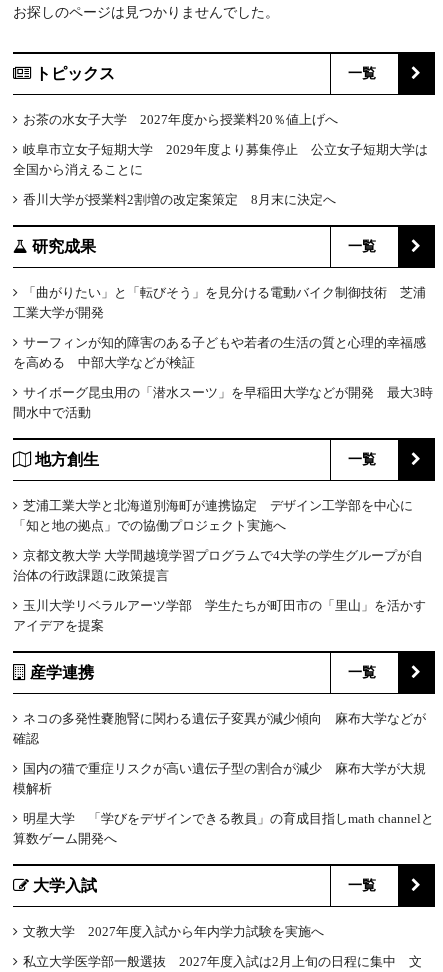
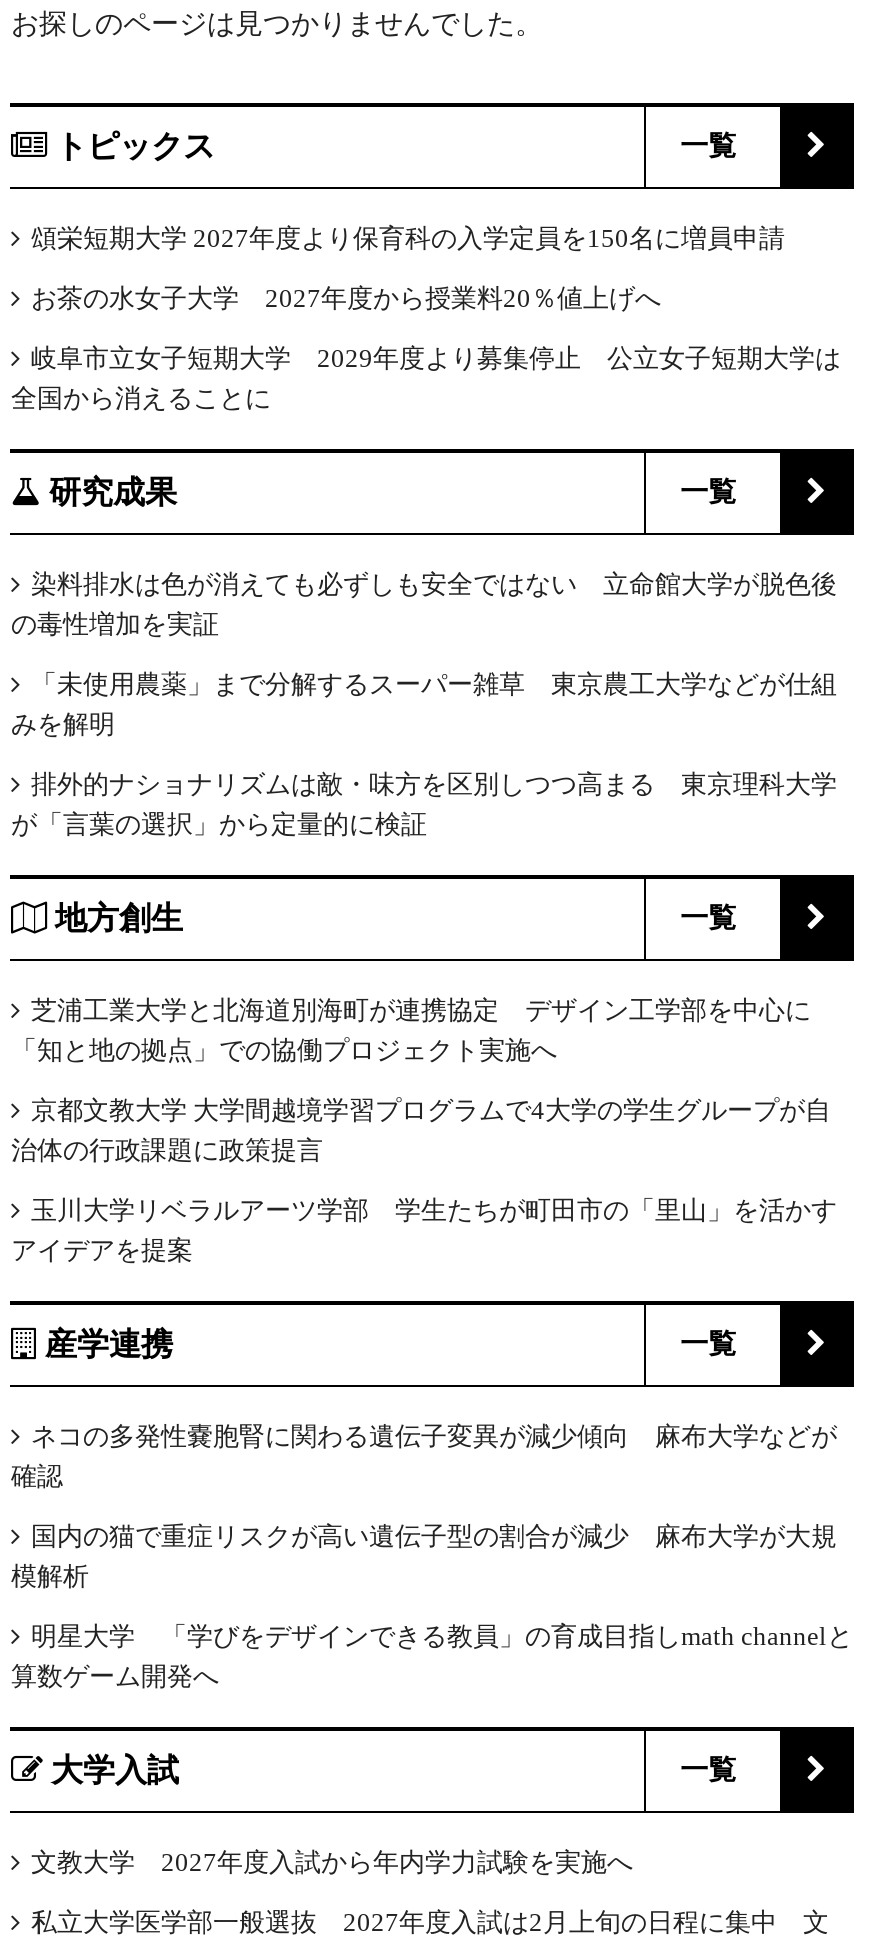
none -> [31,223,785,253] 頌栄短期大学 2027年度より保育科の入学定員を150名に増員申請
moved [13,112,428,177] -> [11,283,841,413]: お茶の水女子大学 2027年度から授業料20％値上げへ | 岐阜市立女子短期大学 2029年度より募集停止 公立女子短期大学は | 全国から消えることに
[23,192,336,207] 香川大学が授業料2割増の改定案策定 8月末に決定へ -> none
[13,285,426,320] 「曲がりたい」と「転びそう」を見分ける電動バイク制御技術 芝浦 | 工業大学が開発 -> [11,569,837,639] 染料排水は色が消えても必ずしも安全ではない 立命館大学が脱色後 | の毒性増加を実証
[13,335,426,370] サーフィンが知的障害のある子どもや若者の生活の質と心理的幸福感 | を高める 中部大学などが検証 -> [11,669,837,739] 「未使用農薬」まで分解するスーパー雑草 東京農工大学などが仕組 | みを解明
[13,385,433,420] サイボーグ昆虫用の「潜水スーツ」を早稲田大学などが開発 最大3時 | 間水中で活動 -> [11,769,837,839] 排外的ナショナリズムは敵・味方を区別しつつ高まる 東京理科大学 | が「言葉の選択」から定量的に検証

